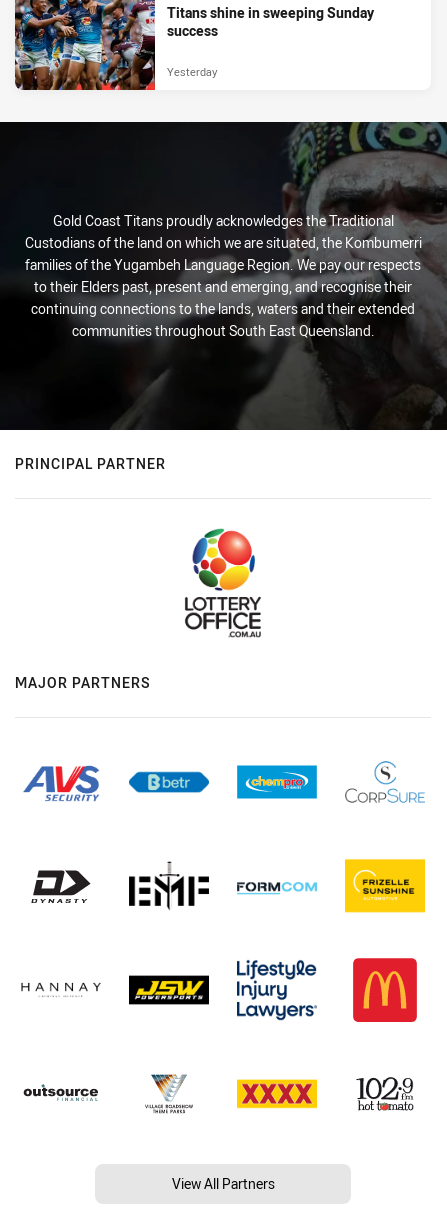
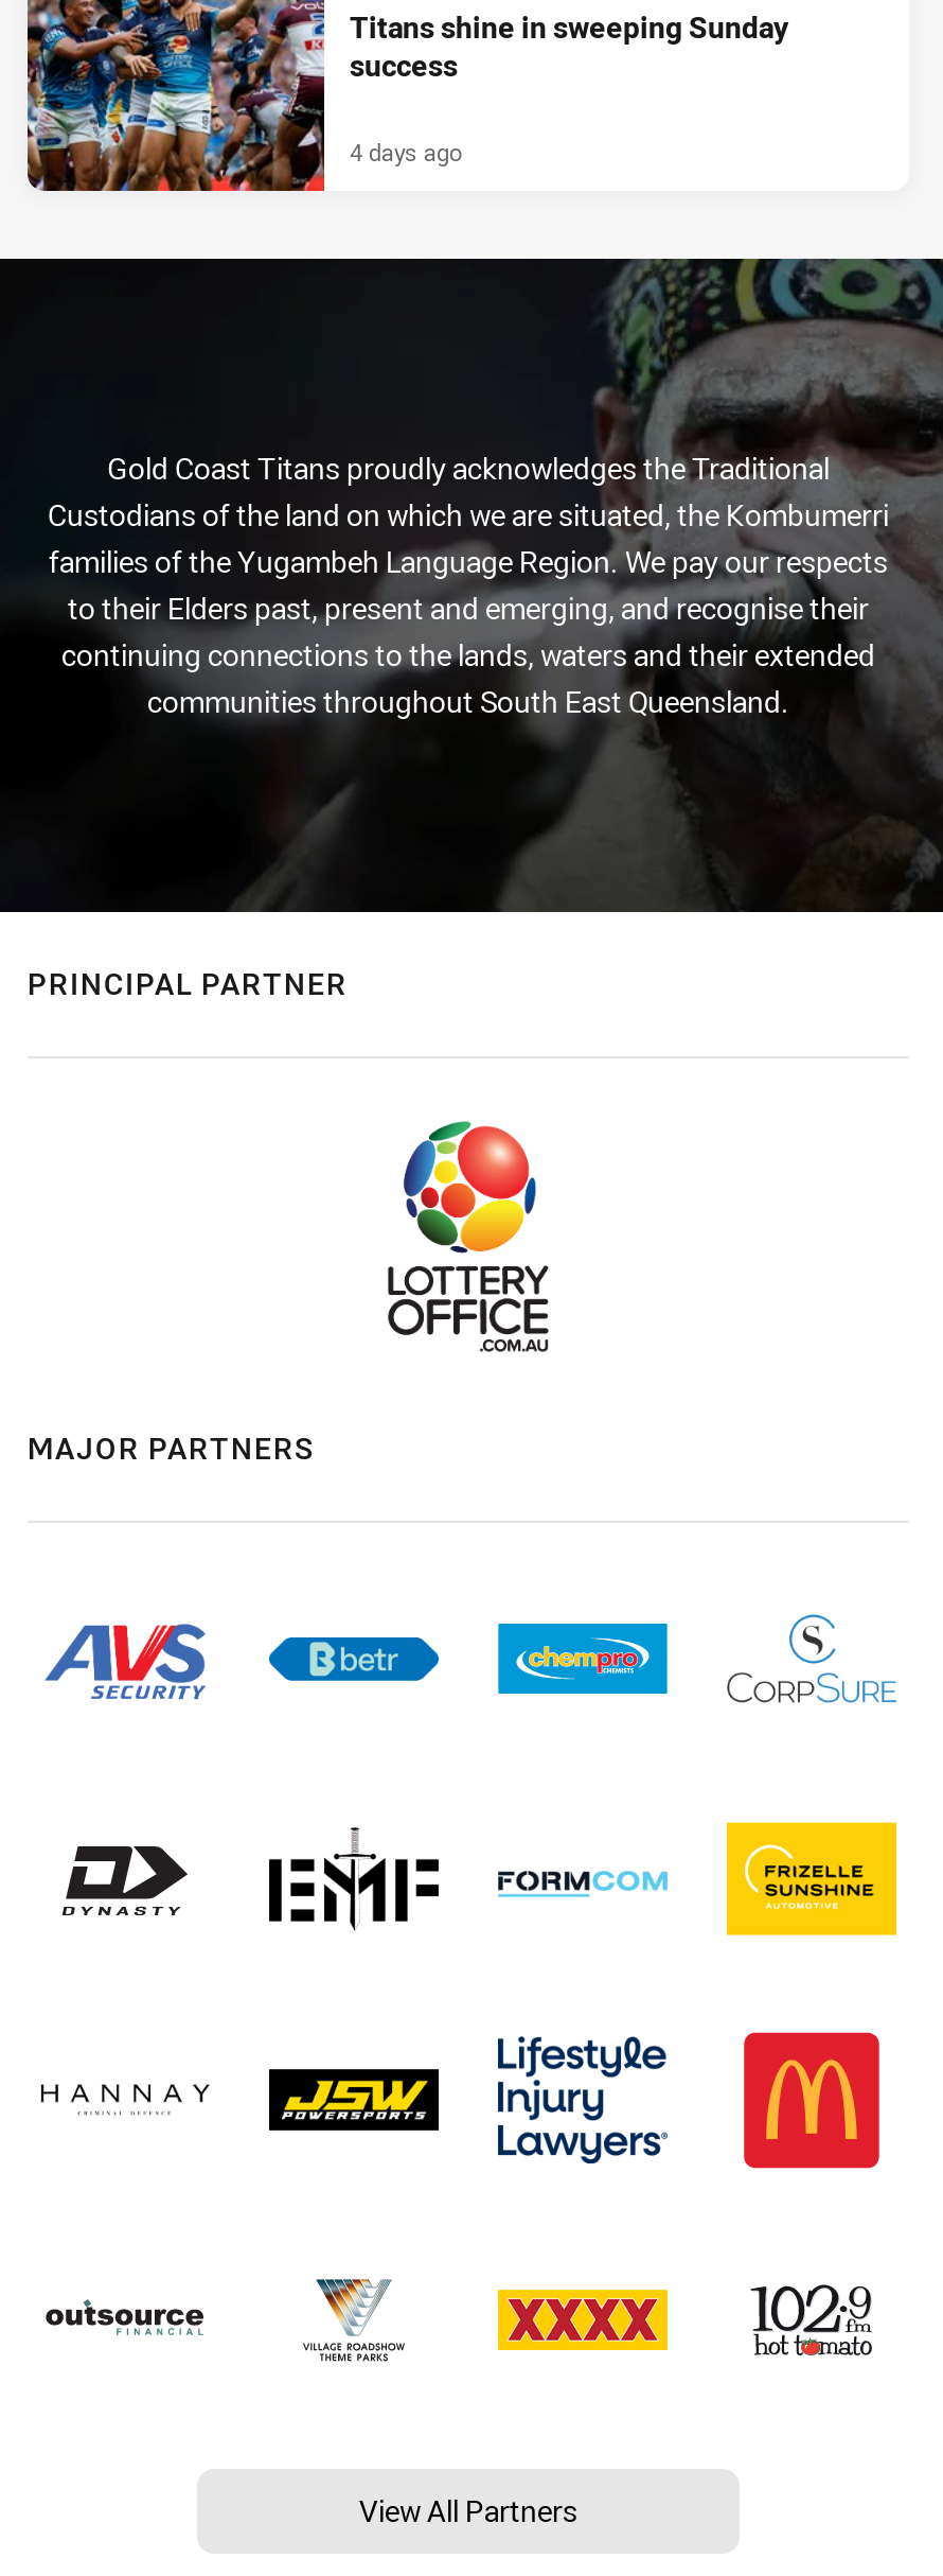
[167,64,217,79] Yesterday -> [350,135,462,167] 4 days ago

